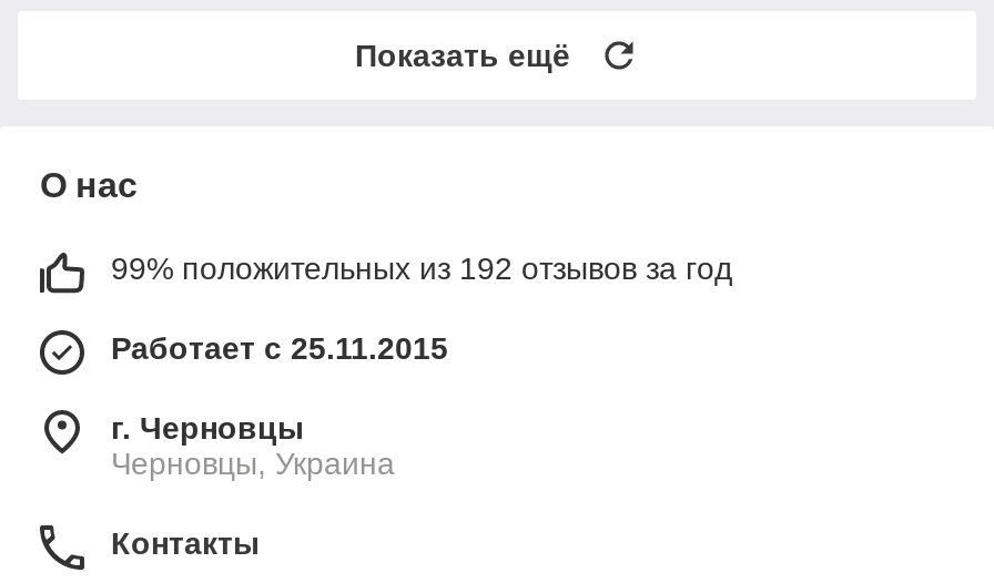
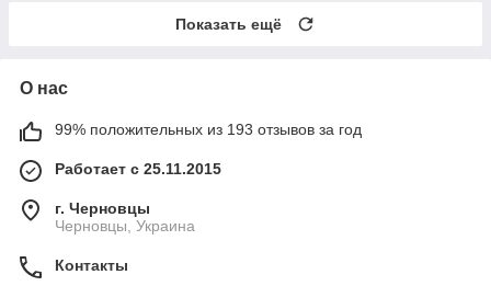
[111,251,732,286] 99% положительных из 192 отзывов за год -> [55,121,362,138] 99% положительных из 193 отзывов за год

